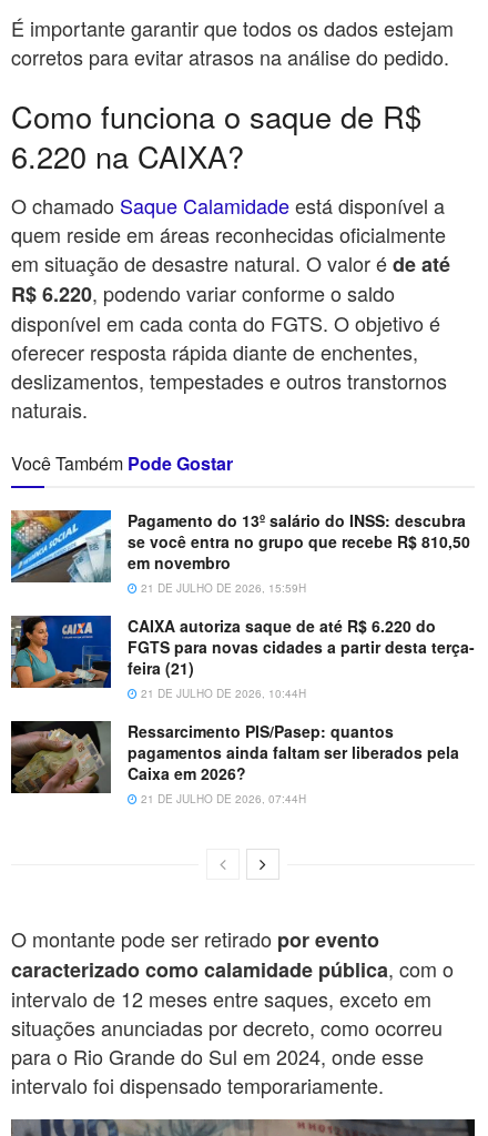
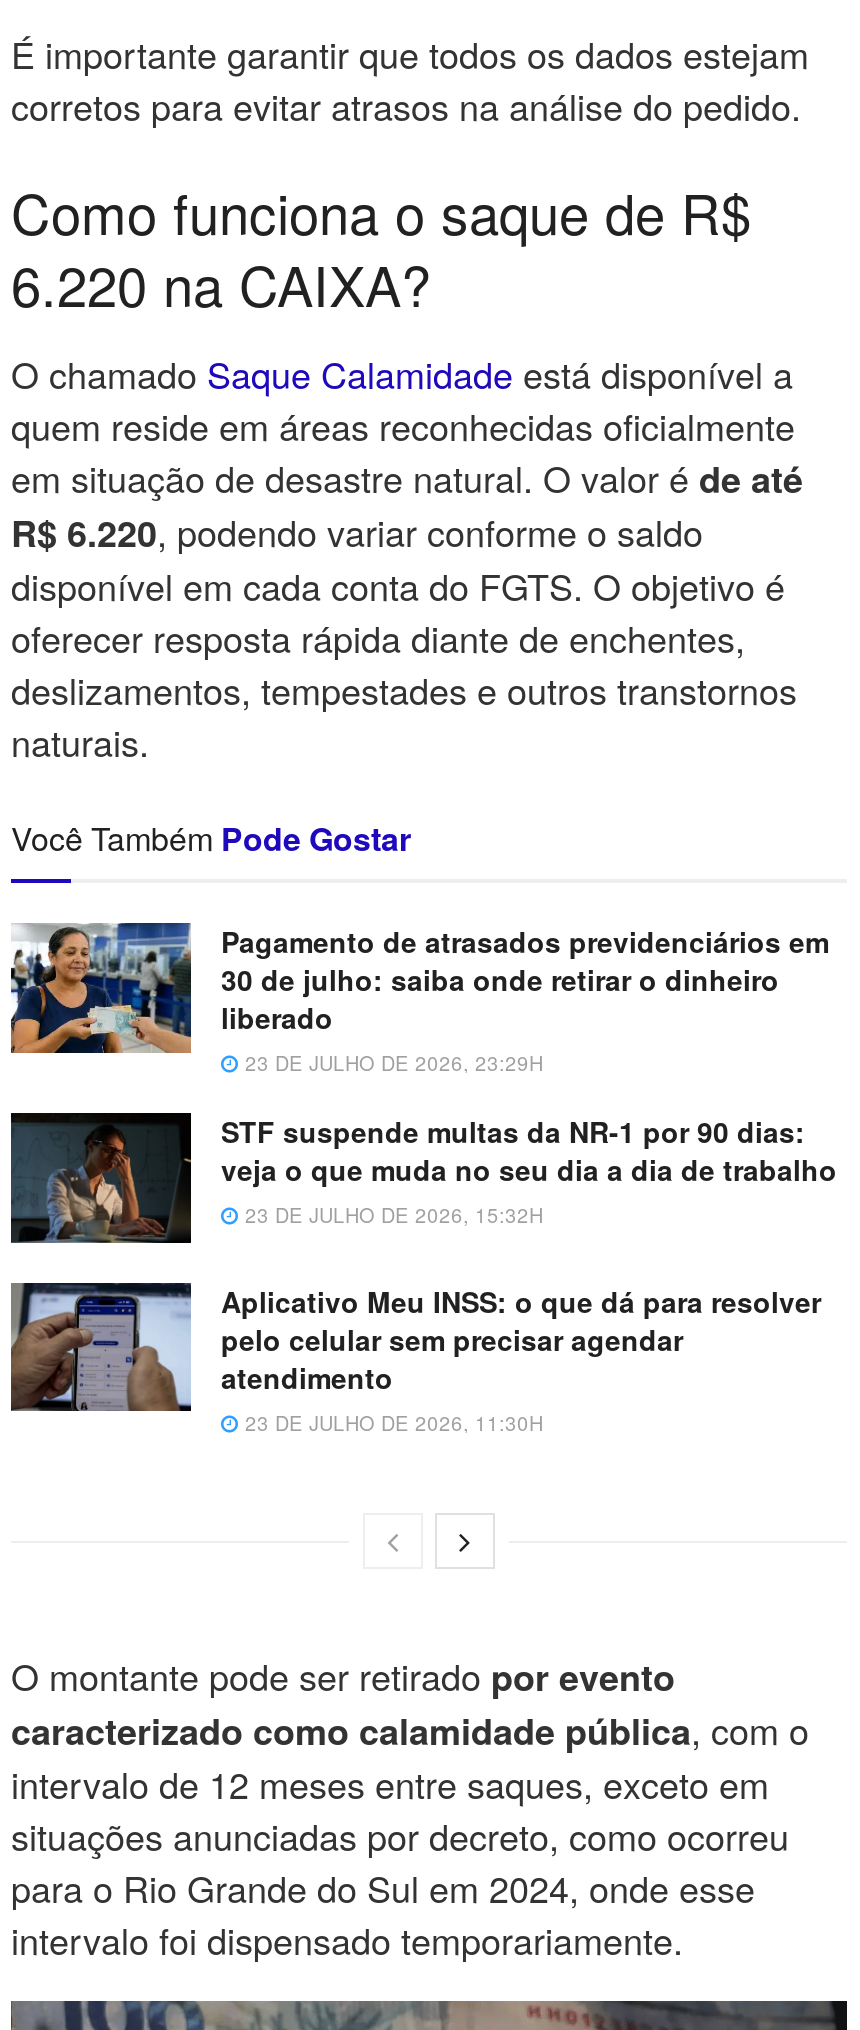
[10,509,470,596] [image] | Pagamento do 13º salário do INSS: descubra | se você entra no grupo que recebe R$ 810,50 | em novembro | 21 DE JULHO DE 2026, 15:59H -> [9,921,829,1078] [image] | Pagamento de atrasados previdenciários em | 30 de julho: saiba onde retirar o dinheiro | liberado | 23 DE JULHO DE 2026, 23:29H
[10,615,475,702] [image] | CAIXA autoriza saque de até R$ 6.220 do | FGTS para novas cidades a partir desta terça- | feira (21) | 21 DE JULHO DE 2026, 10:44H -> [11,1111,837,1245] [image] | STF suspende multas da NR-1 por 90 dias: | veja o que muda no seu dia a dia de trabalho | 23 DE JULHO DE 2026, 15:32H
[11,720,459,807] [image] | Ressarcimento PIS/Pasep: quantos | pagamentos ainda faltam ser liberados pela | Caixa em 2026? | 21 DE JULHO DE 2026, 07:44H -> [11,1281,821,1437] [image] | Aplicativo Meu INSS: o que dá para resolver | pelo celular sem precisar agendar | atendimento | 23 DE JULHO DE 2026, 11:30H

